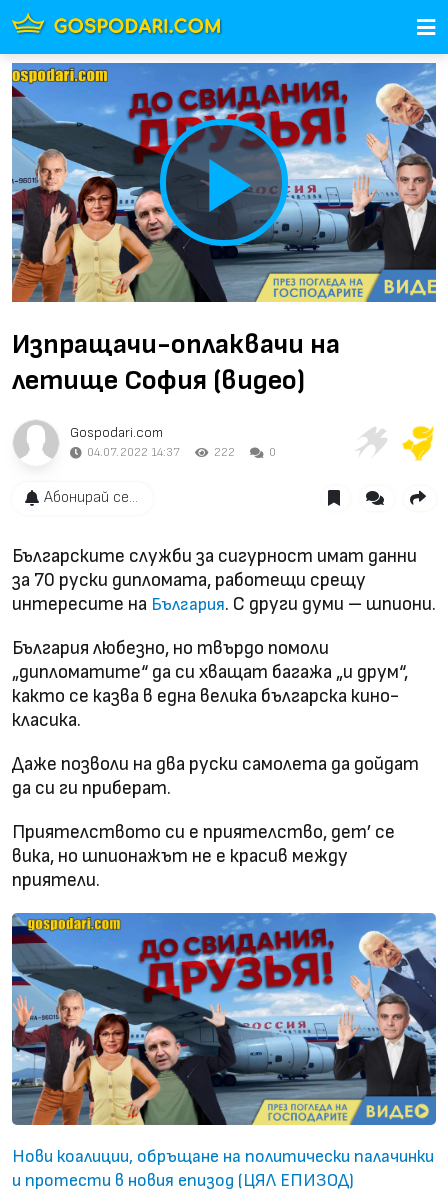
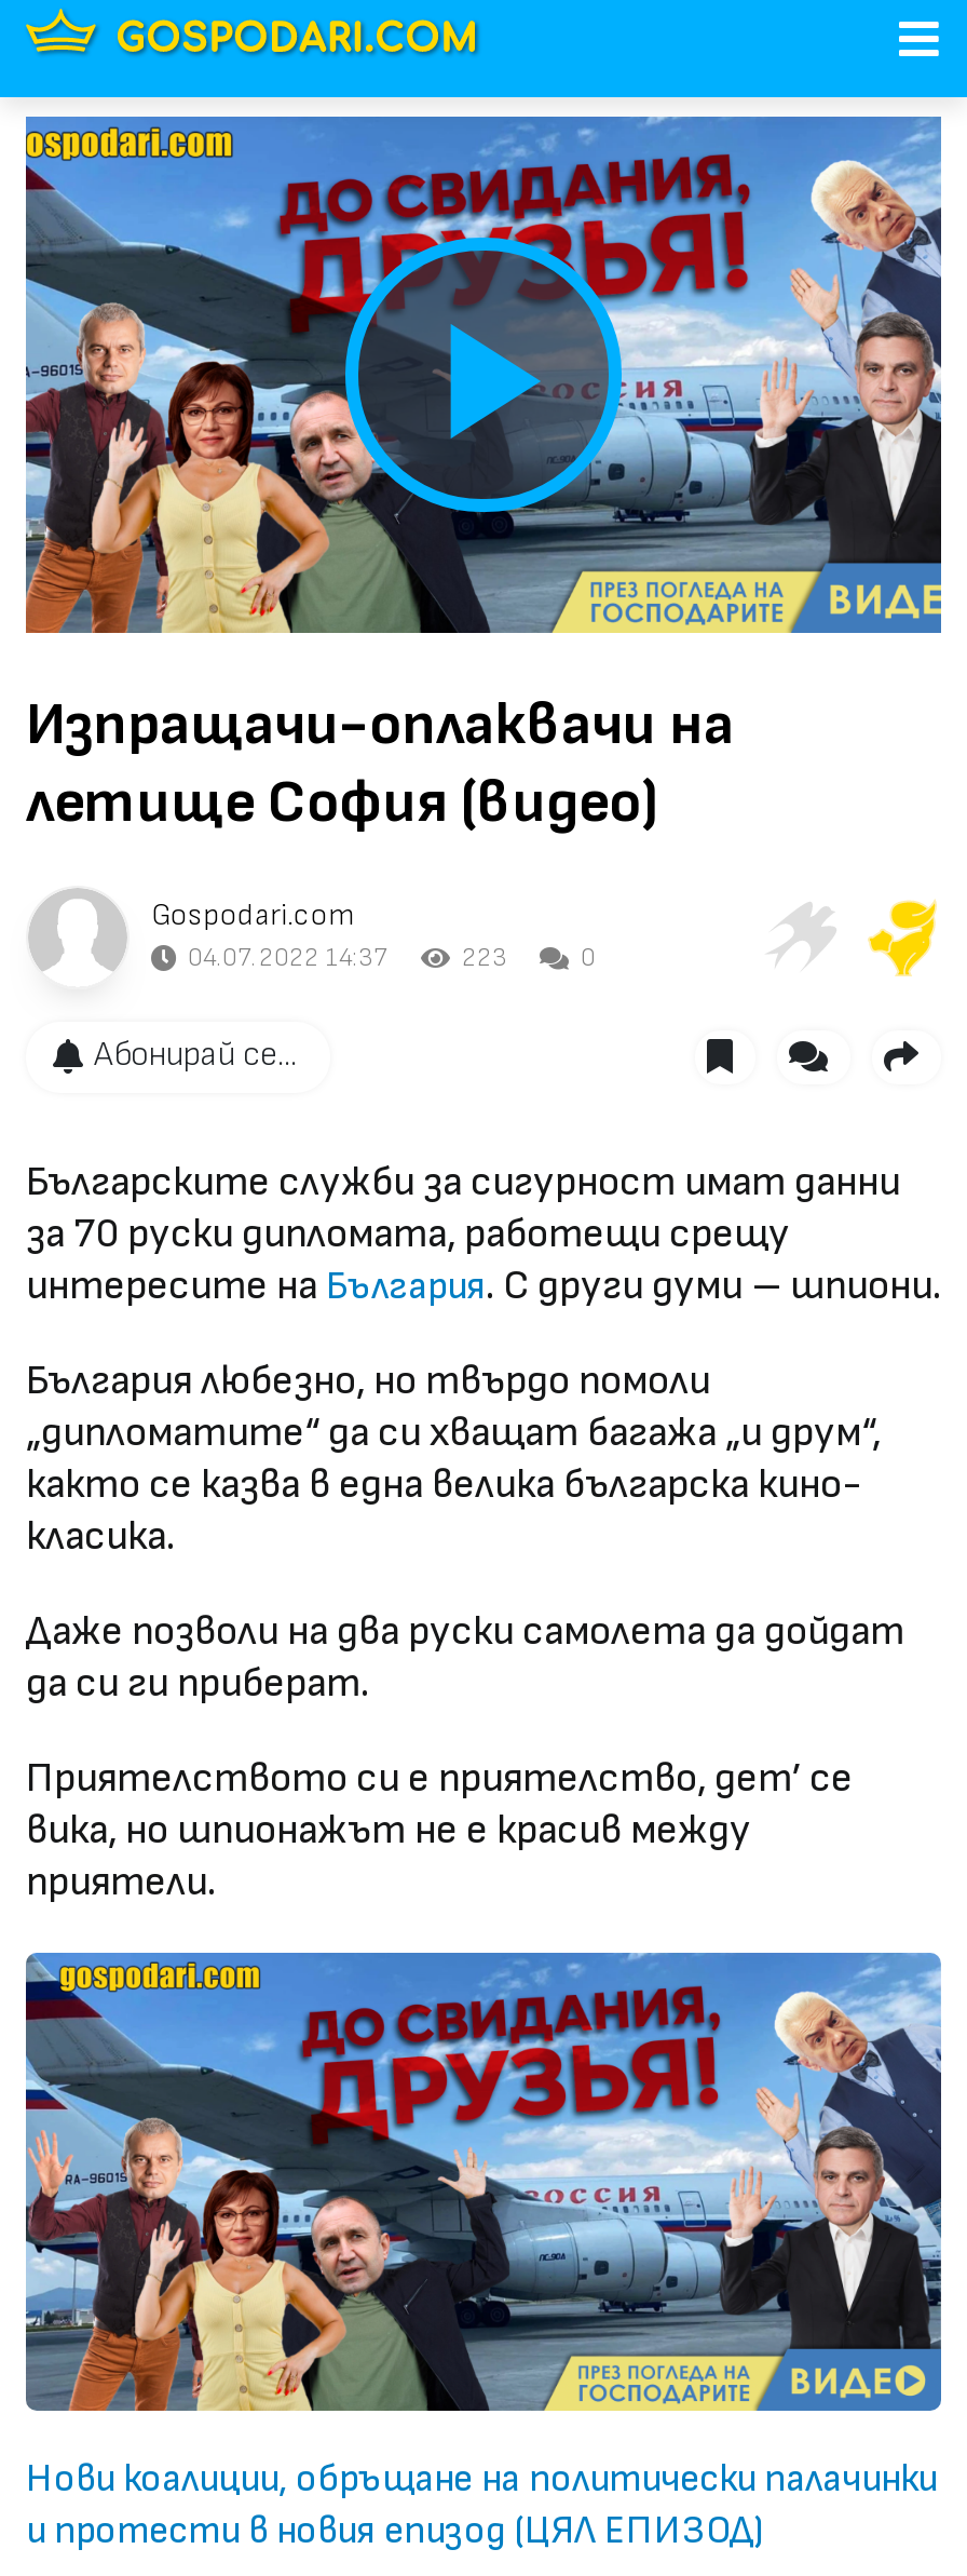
[214,444,235,459] 222 -> [462,941,507,973] 223

